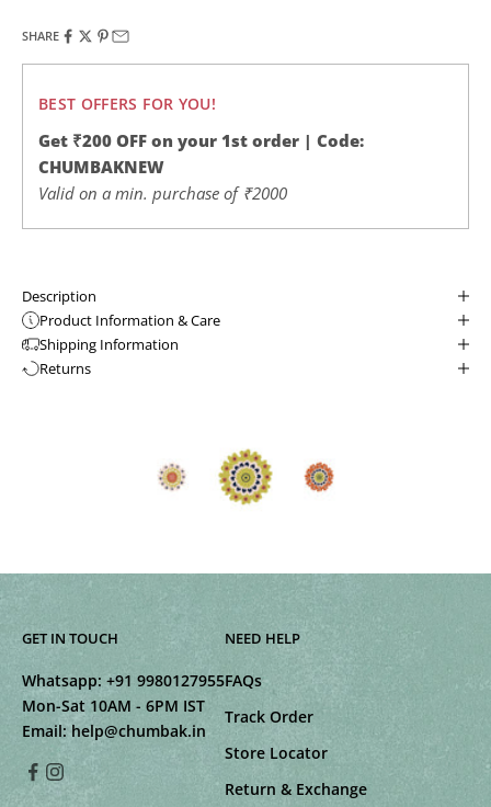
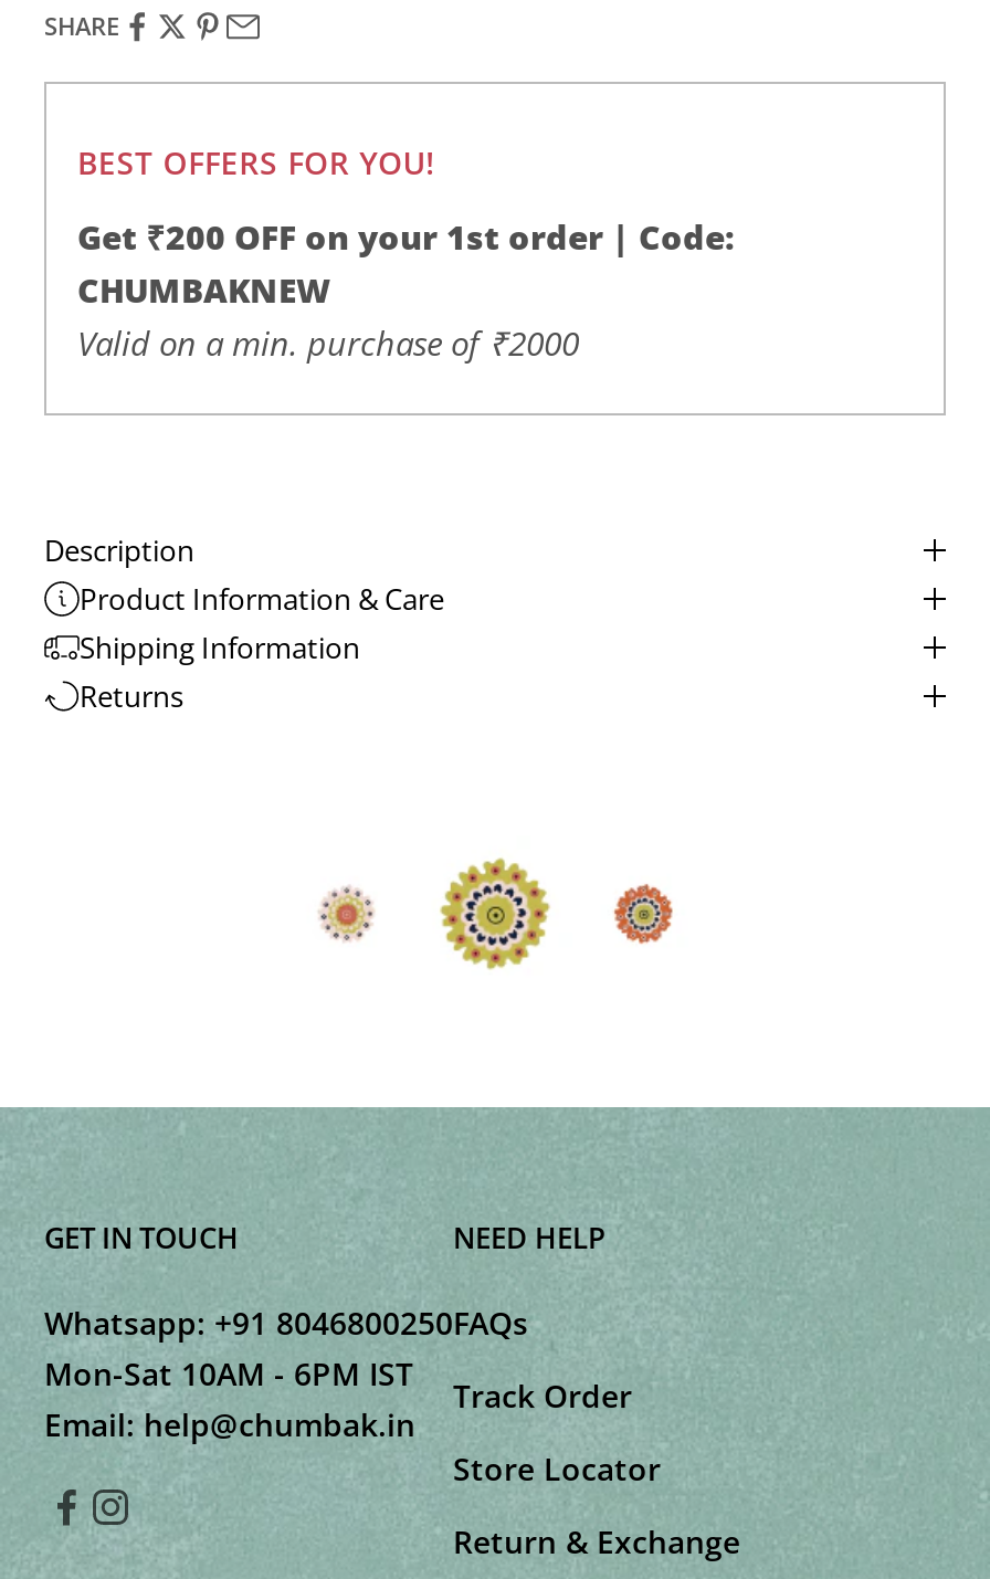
[22,670,262,691] Whatsapp: +91 9980127955 FAQs -> [44,1303,528,1345] Whatsapp: +91 8046800250 FAQs

